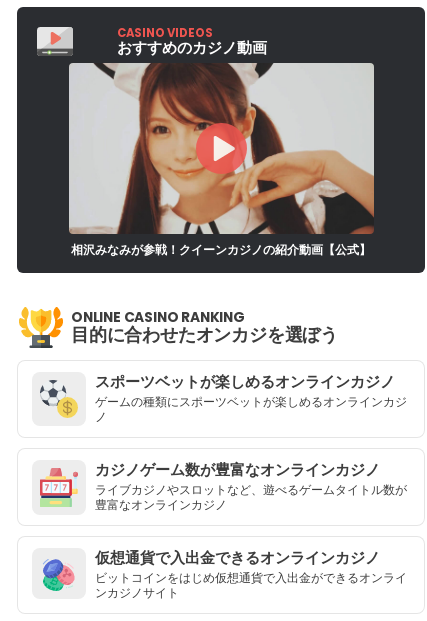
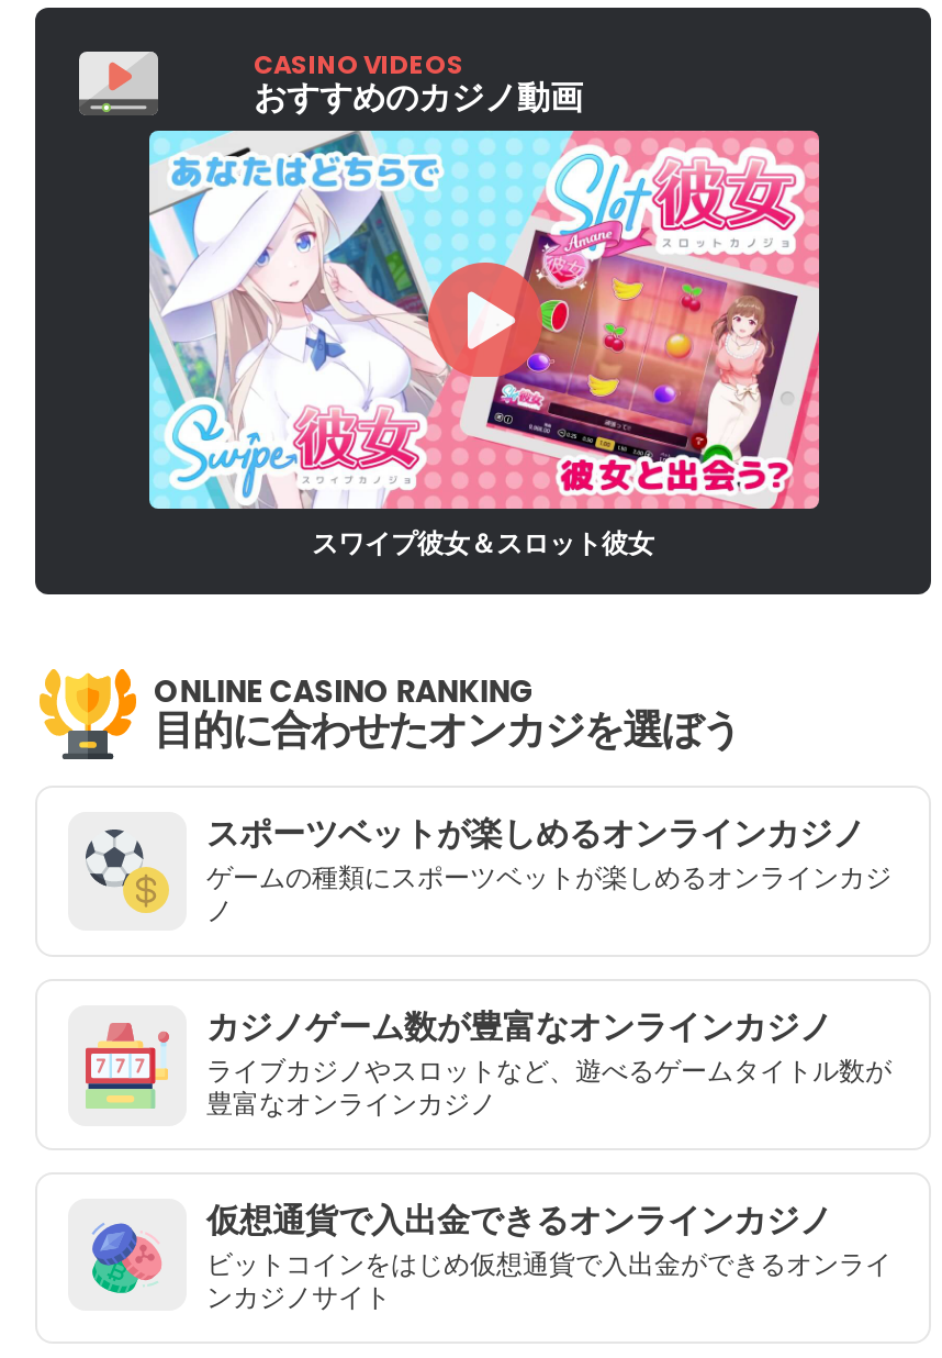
[68,62,375,258] [image] | 相沢みなみが参戦！クイーンカジノの紹介動画【公式】 -> [147,127,821,561] [image] | スワイプ彼女＆スロット彼女

